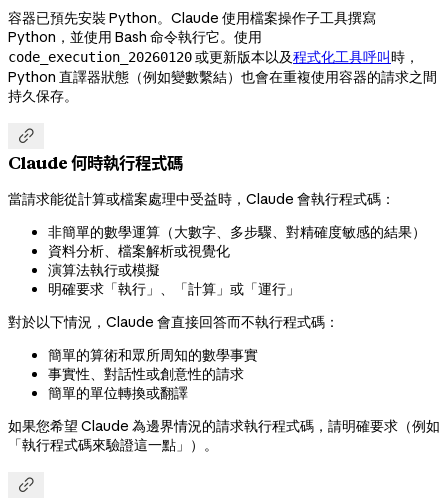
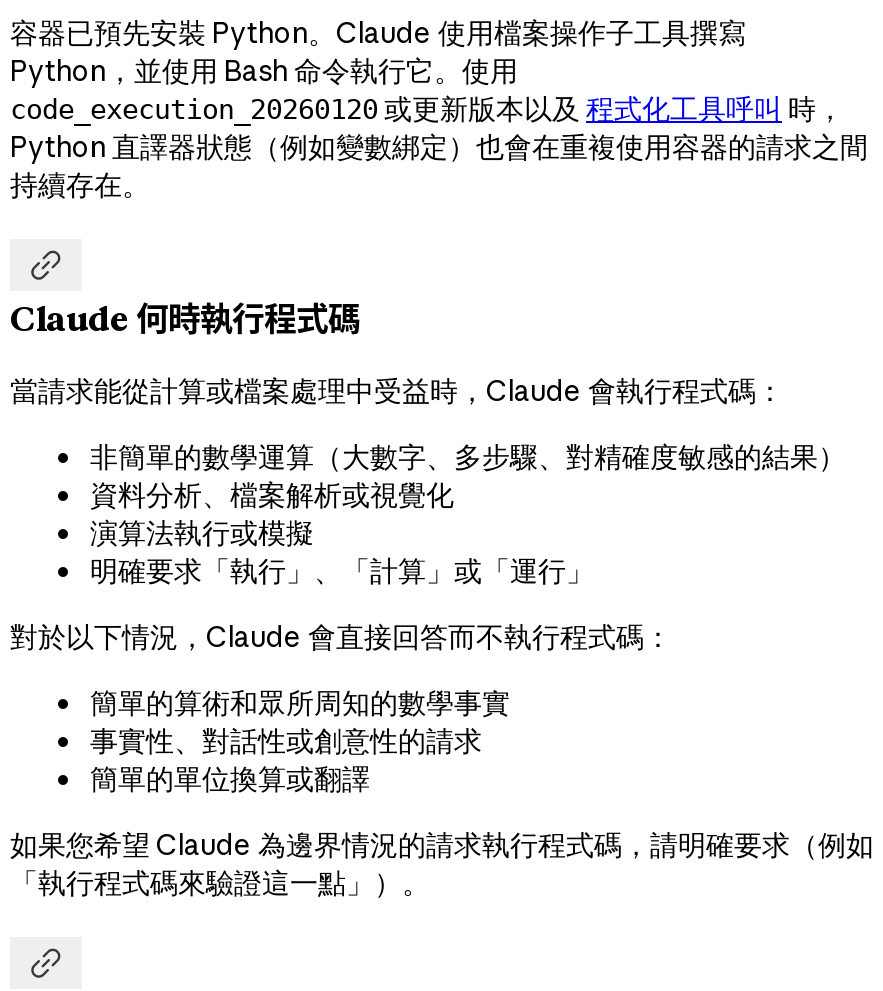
[8,68,437,86] Python 直譯器狀態（例如變數繫結）也會在重複使用容器的請求之間 -> [10,129,868,165] Python 直譯器狀態（例如變數綁定）也會在重複使用容器的請求之間
[8,87,78,105] 持久保存。 -> [10,167,150,203] 持續存在。
[48,384,188,402] 簡單的單位轉換或翻譯 -> [90,761,370,797] 簡單的單位換算或翻譯

